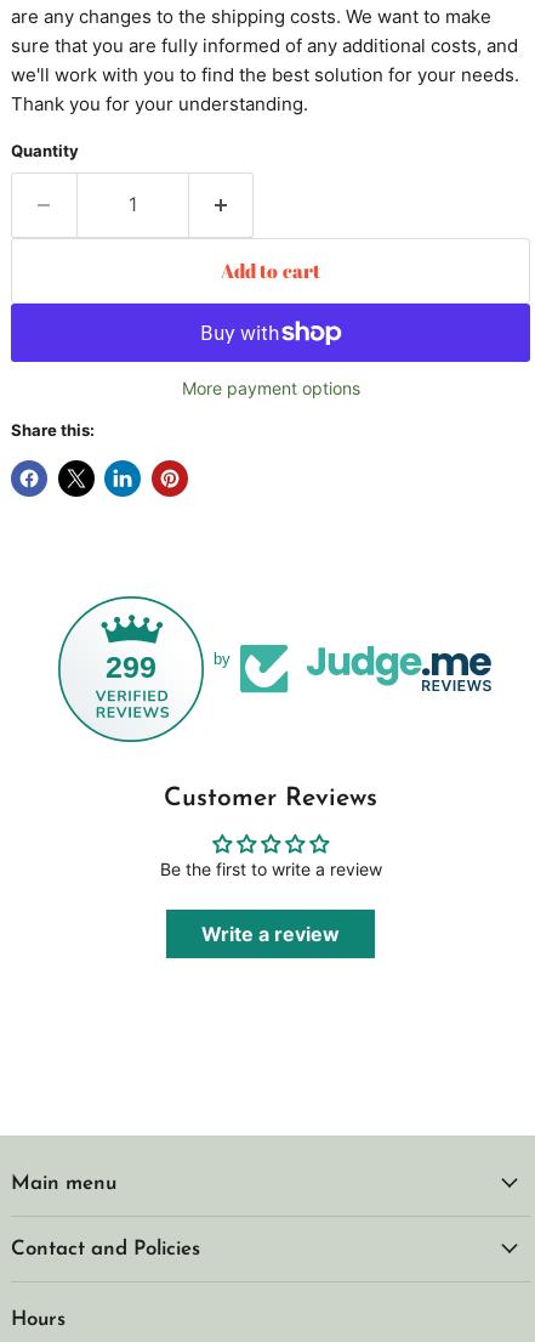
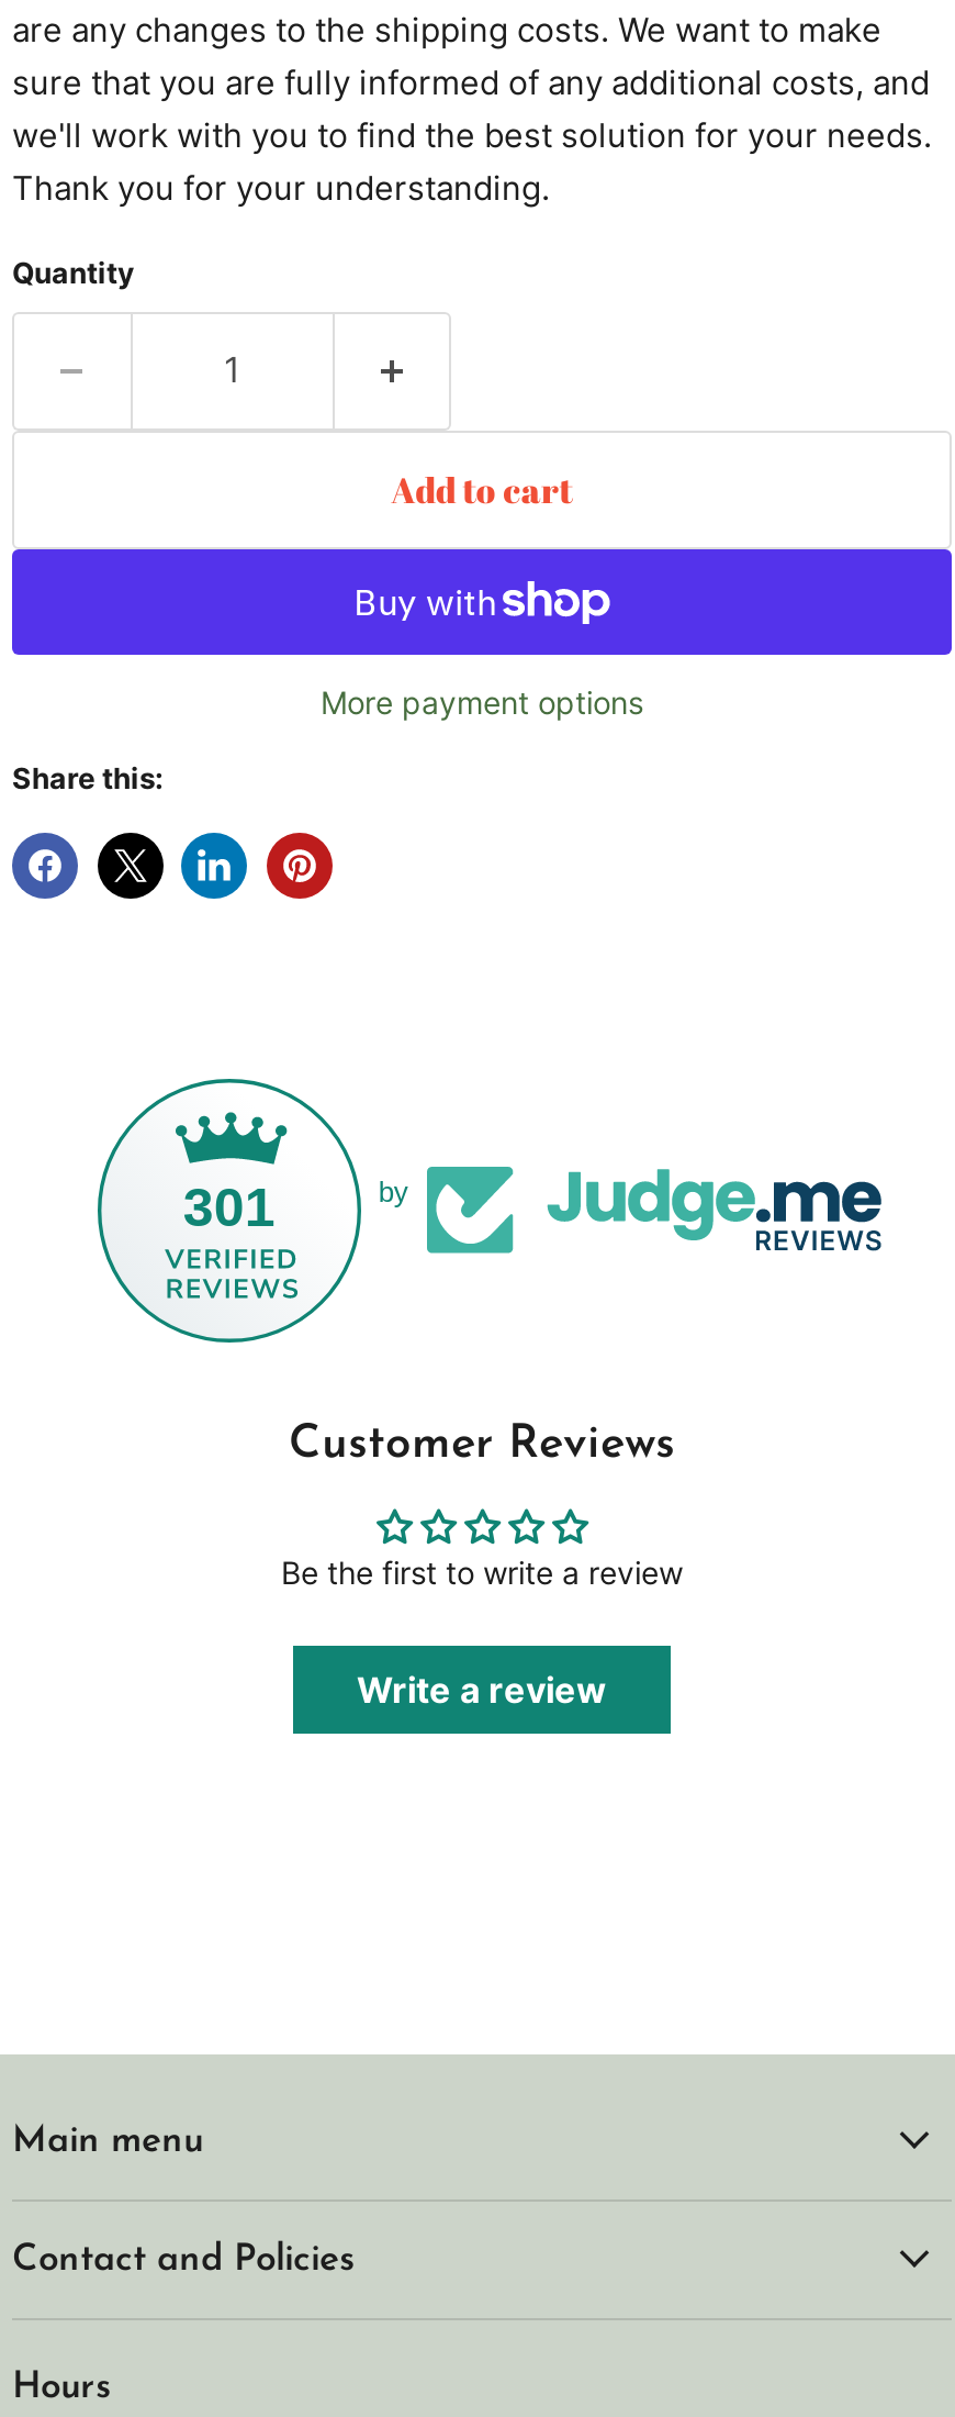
[105,650,156,684] 299 -> [183,1175,275,1237] 301

